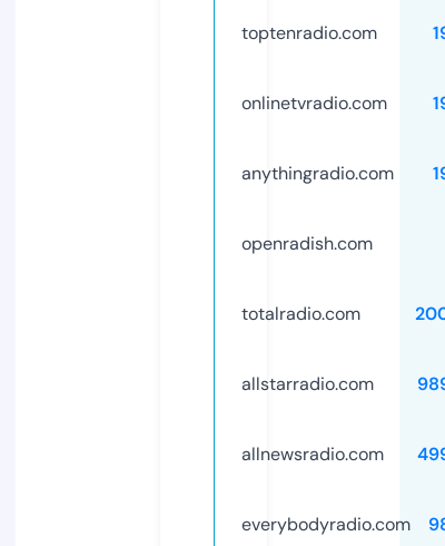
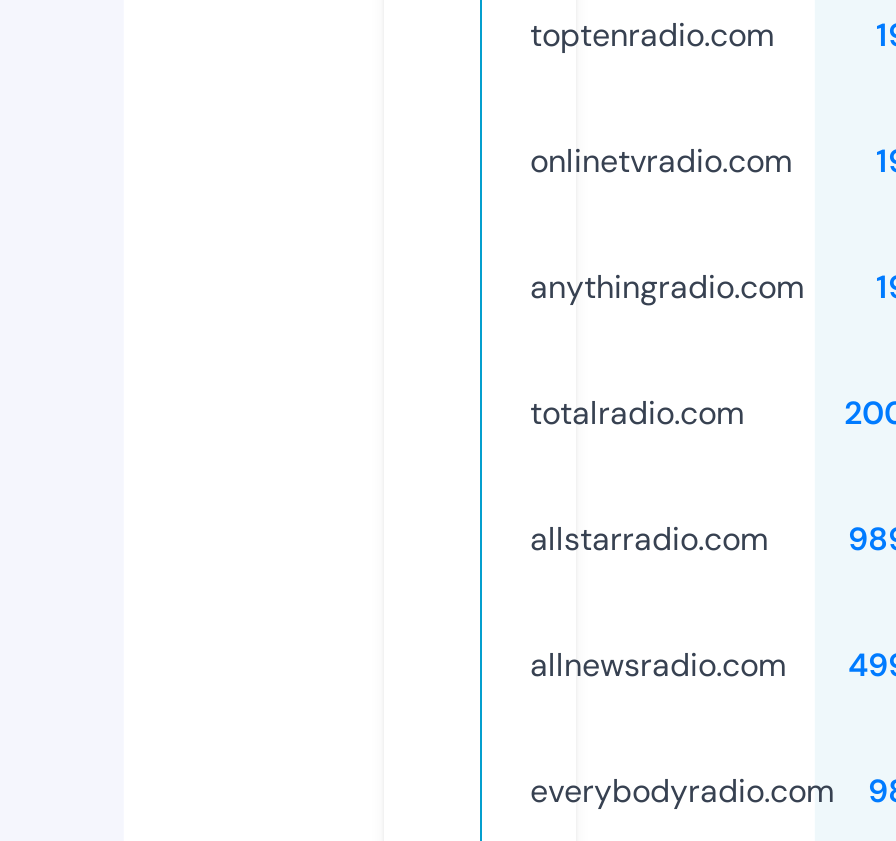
[241,232,373,255] openradish.com -> none

